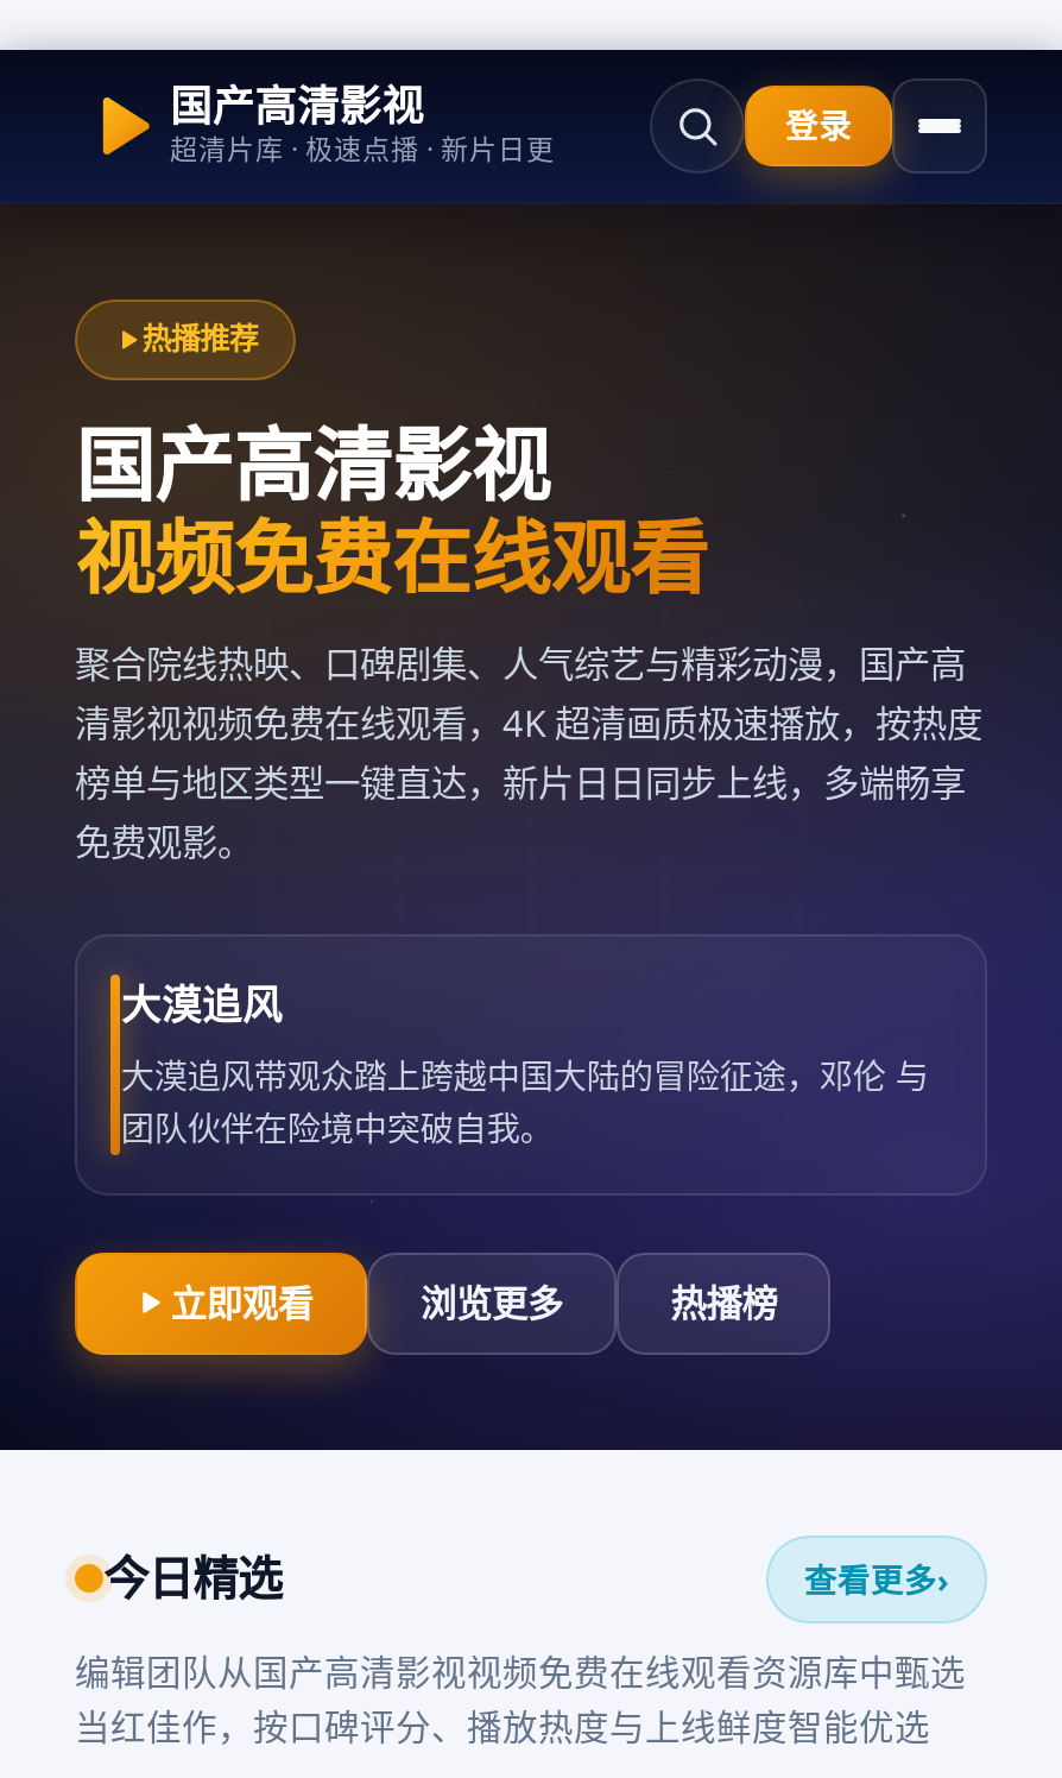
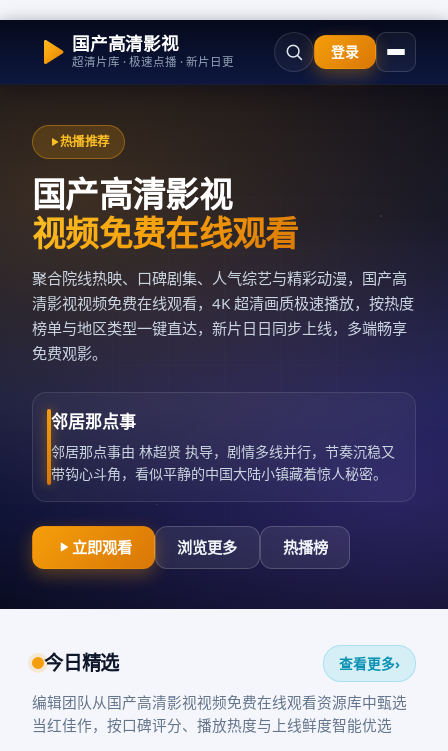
[121,977,929,1150] 大漠追风 | 大漠追风带观众踏上跨越中国大陆的冒险征途，邓伦 与 | 团队伙伴在险境中突破自我。 -> [51,410,395,483] 邻居那点事 | 邻居那点事由 林超贤 执导，剧情多线并行，节奏沉稳又 | 带钩心斗角，看似平静的中国大陆小镇藏着惊人秘密。

